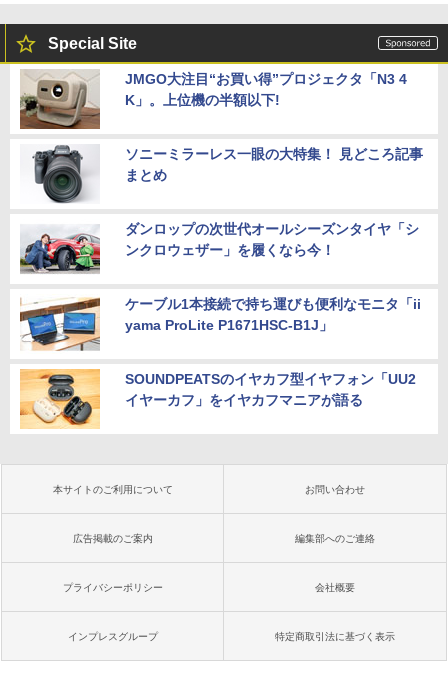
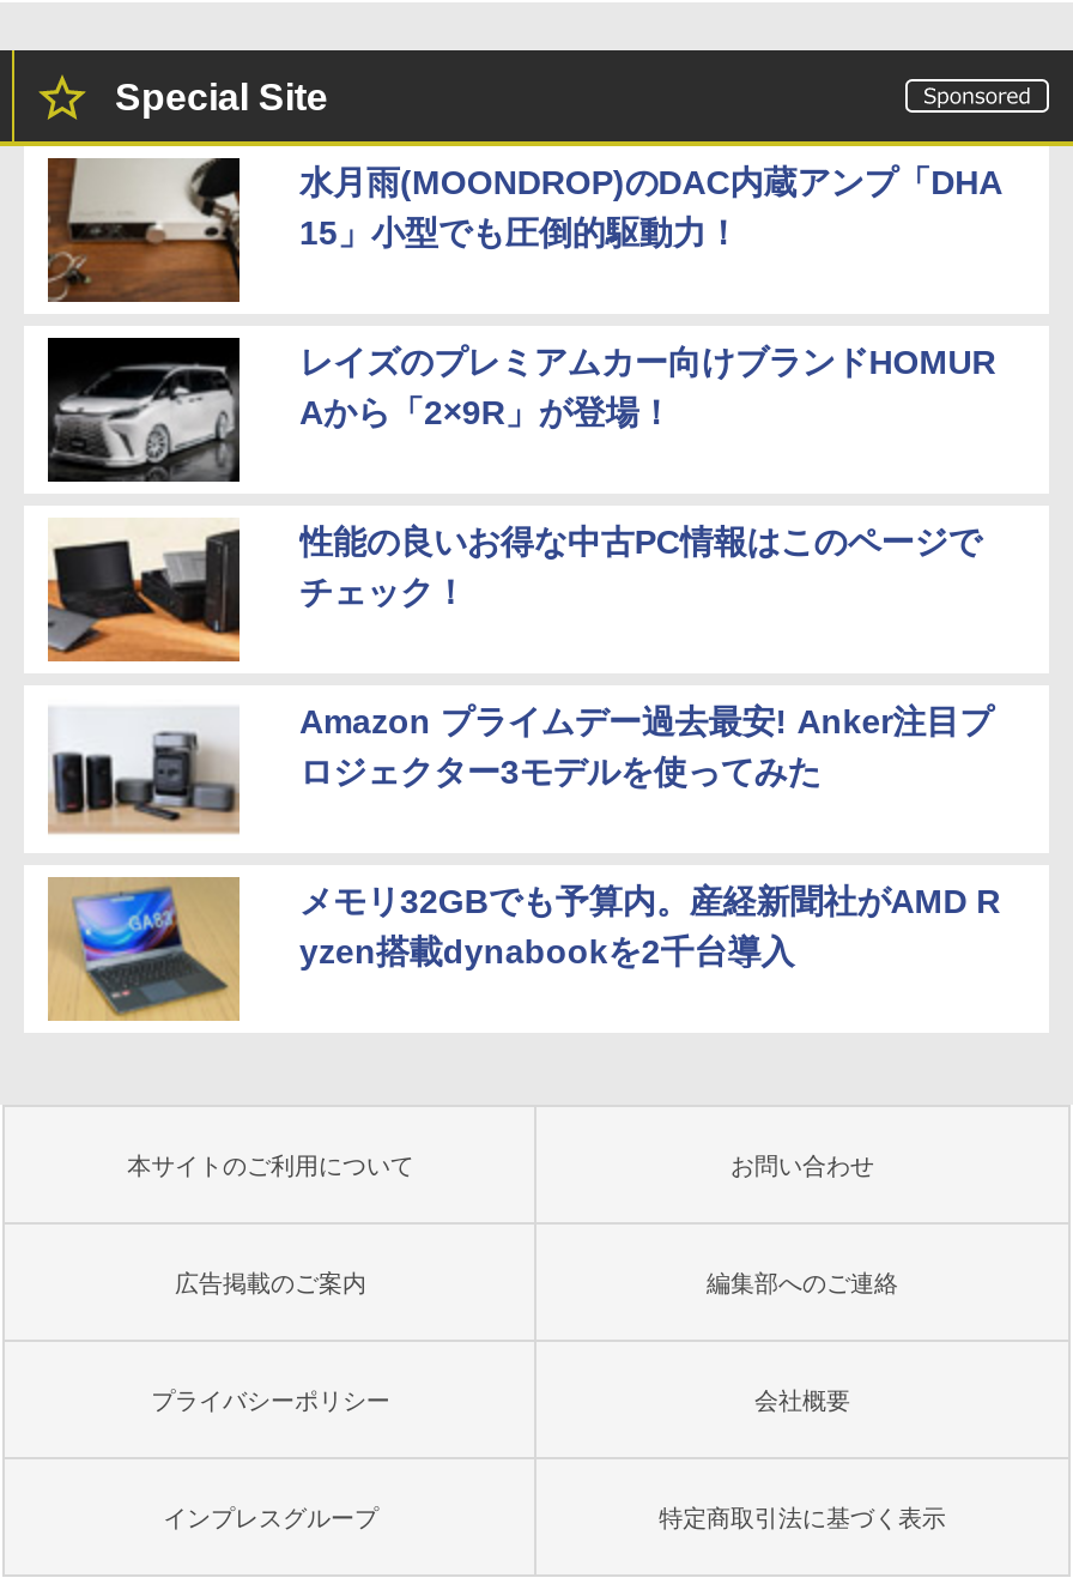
[20,69,407,129] [image] | JMGO大注目“お買い得”プロジェクタ「N3 4 | K」。上位機の半額以下! -> [46,156,1003,302] [image] | 水月雨(MOONDROP)のDAC内蔵アンプ「DHA | 15」小型でも圧倒的駆動力！
[20,144,423,204] [image] | ソニーミラーレス一眼の大特集！ 見どころ記事 | まとめ -> [46,335,996,484] [image] | レイズのプレミアムカー向けブランドHOMUR | Aから「2×9R」が登場！
[20,220,419,279] [image] | ダンロップの次世代オールシーズンタイヤ「シ | ンクロウェザー」を履くなら今！ -> [46,520,981,664] [image] | 性能の良いお得な中古PC情報はこのページで | チェック！
[19,296,421,351] [image] | ケーブル1本接続で持ち運びも便利なモニタ「ii | yama ProLite P1671HSC-B1J」 -> [48,703,993,834] [image] | Amazon プライムデー過去最安! Anker注目プ | ロジェクター3モデルを使ってみた
[20,369,416,428] [image] | SOUNDPEATSのイヤカフ型イヤフォン「UU2 | イヤーカフ」をイヤカフマニアが語る -> [48,877,1000,1021] [image] | メモリ32GBでも予算内。産経新聞社がAMD R | yzen搭載dynabookを2千台導入

